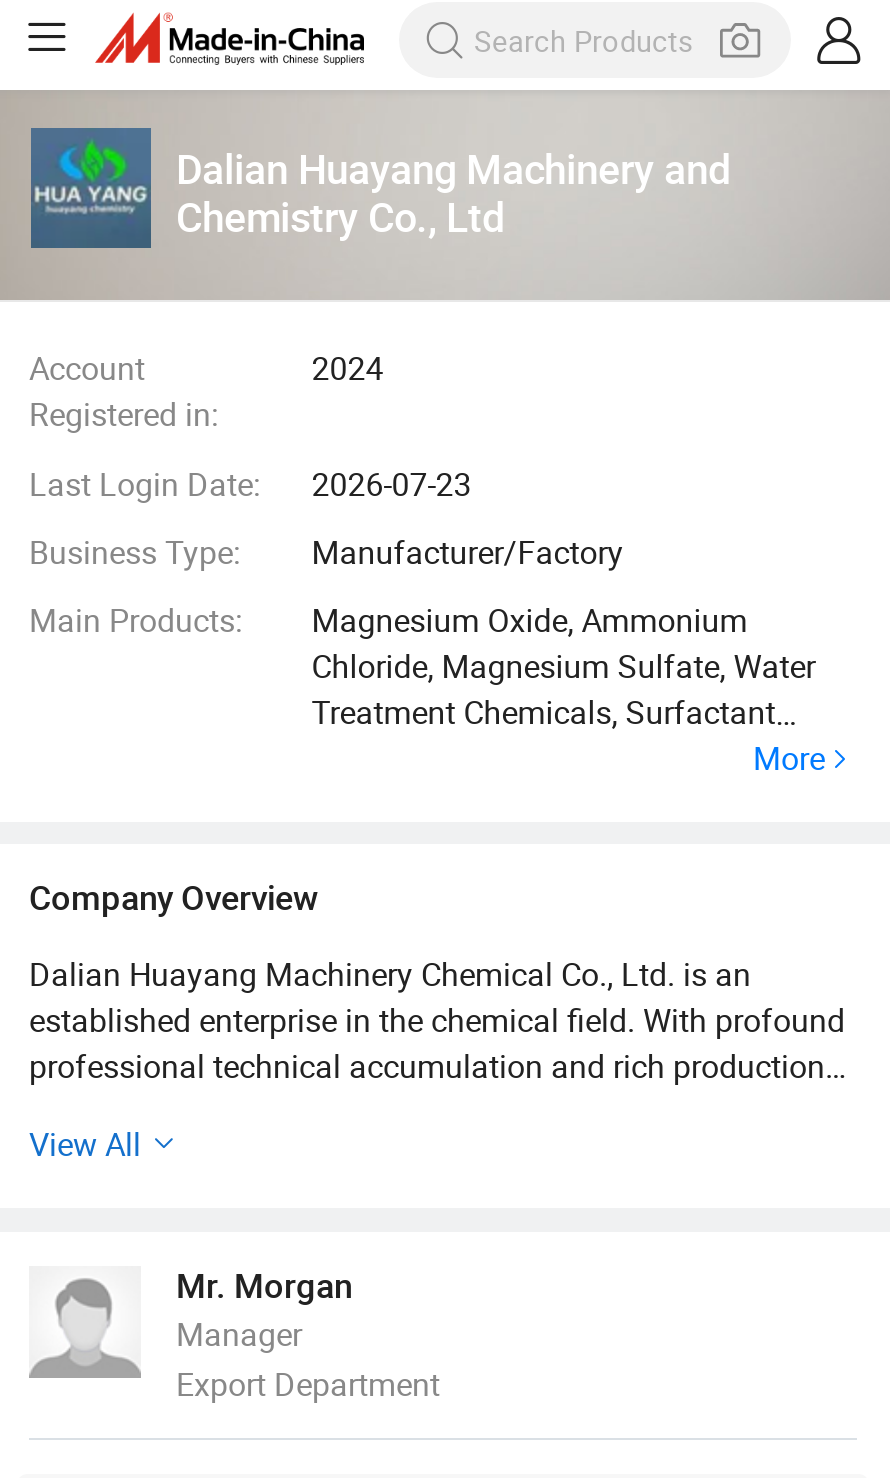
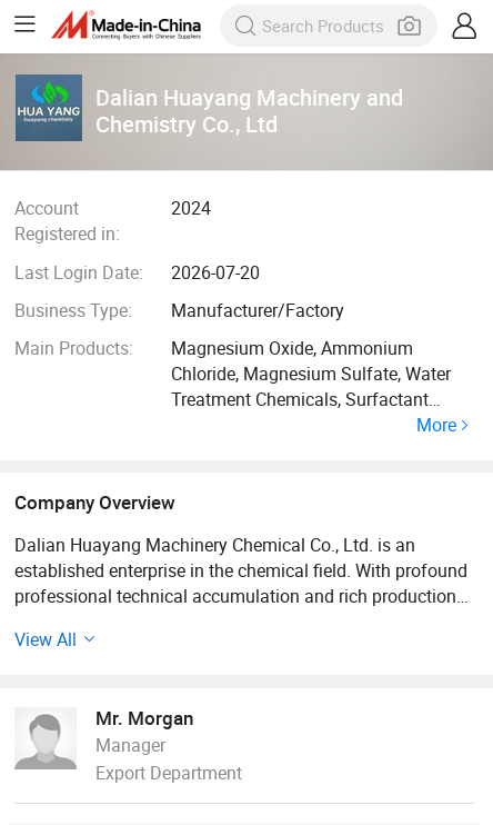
[29,462,472,506] Last Login Date: 2026-07-23 -> [14,260,260,284] Last Login Date: 2026-07-20

